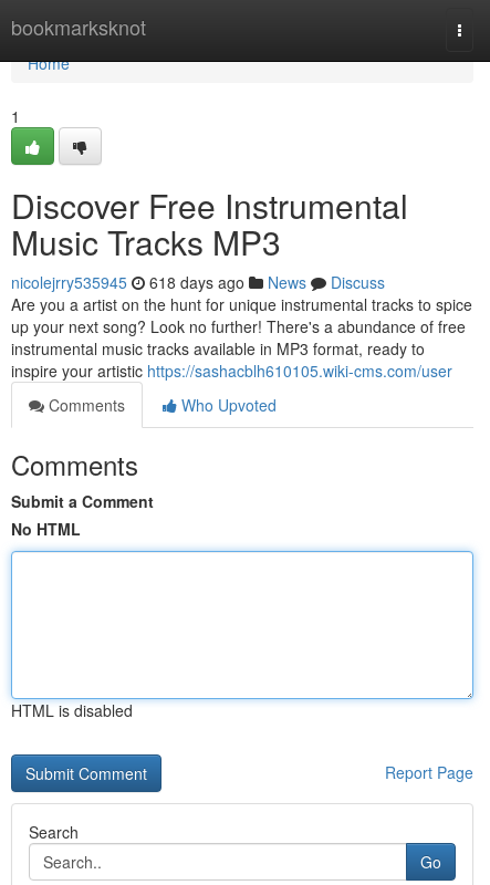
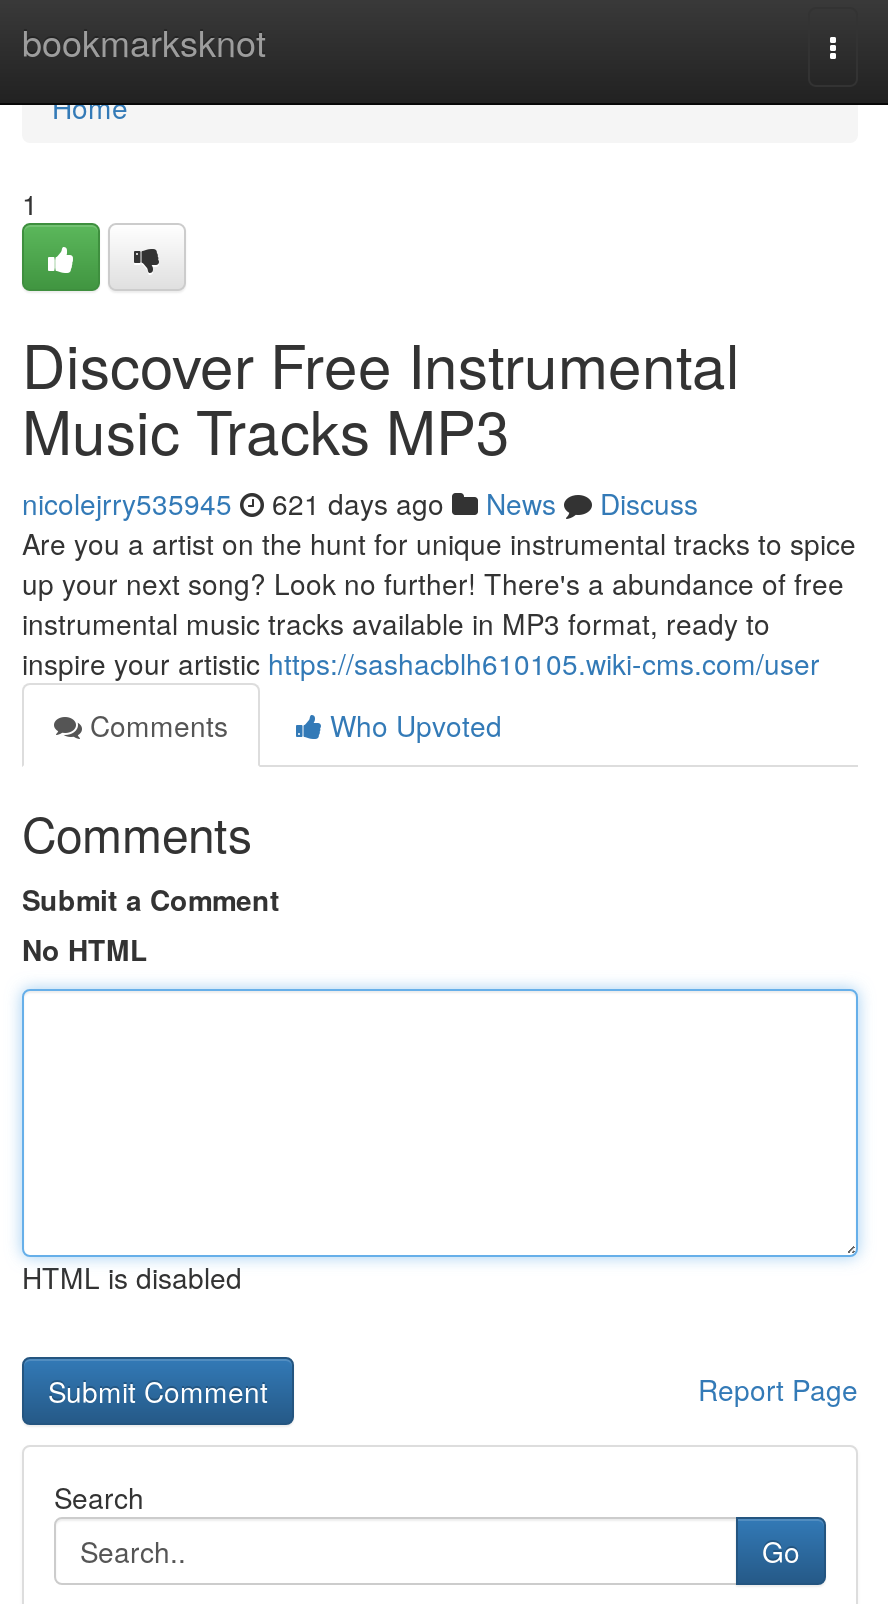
[11,271,385,293] nicolejrry535945 618 days ago News Discuss -> [22,483,698,523] nicolejrry535945 621 days ago News Discuss

